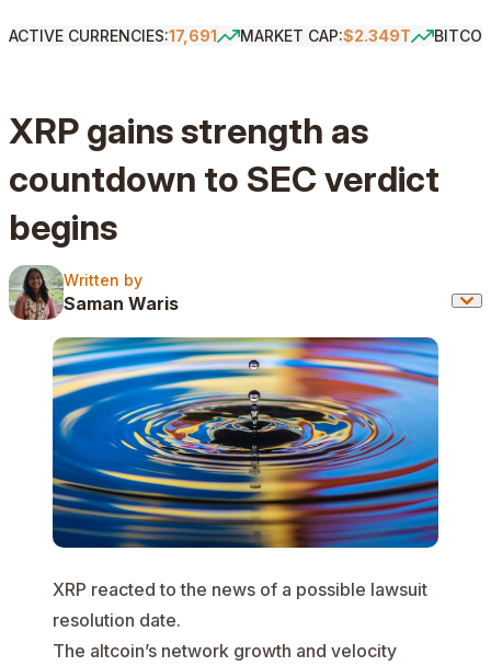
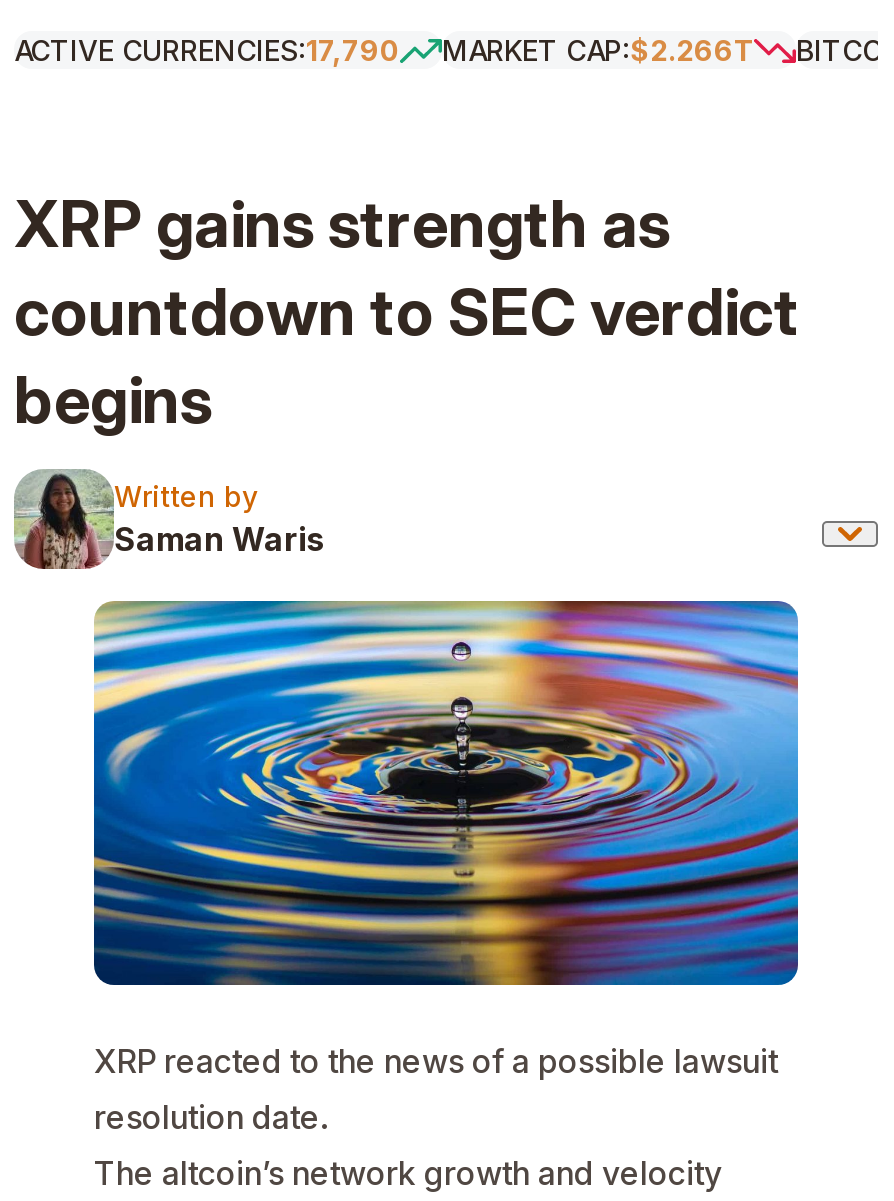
[9,26,217,45] ACTIVE CURRENCIES:17,691 -> [14,33,400,67] ACTIVE CURRENCIES:17,790
[240,26,411,45] MARKET CAP:$2.349T -> [442,33,754,67] MARKET CAP:$2.266T

